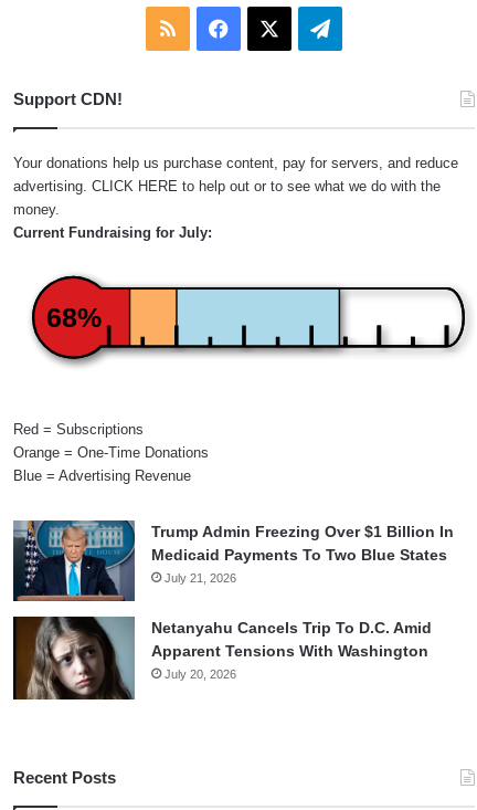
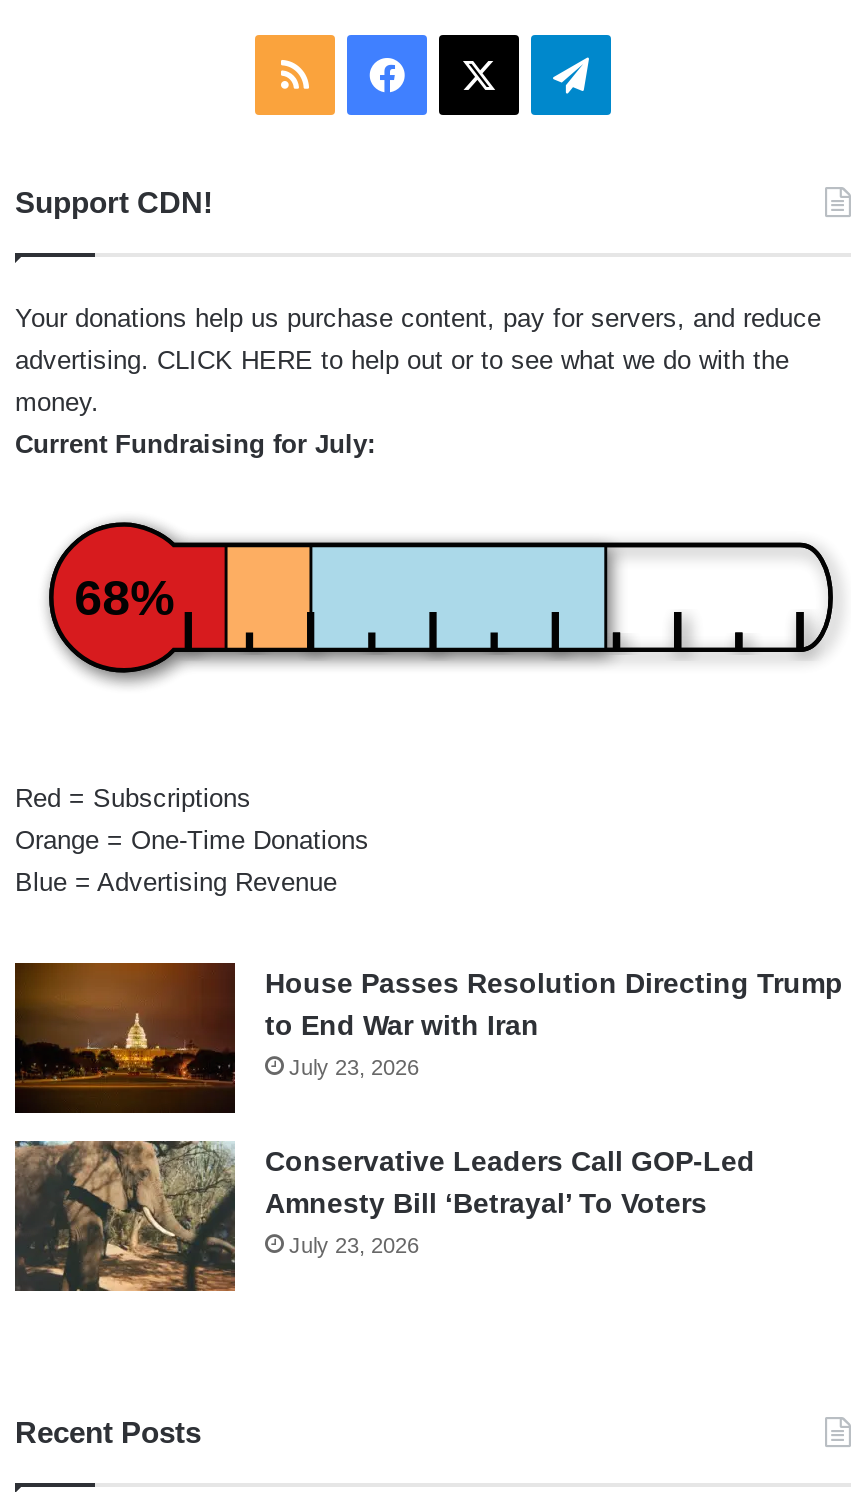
[12,519,454,601] [image] | Trump Admin Freezing Over $1 Billion In | Medicaid Payments To Two Blue States | July 21, 2026 -> [13,960,843,1114] [image] | House Passes Resolution Directing Trump | to End War with Iran | July 23, 2026
[12,616,432,701] [image] | Netanyahu Cancels Trip To D.C. Amid | Apparent Tensions With Washington | July 20, 2026 -> [13,1140,755,1292] [image] | Conservative Leaders Call GOP-Led | Amnesty Bill ‘Betrayal’ To Voters | July 23, 2026

